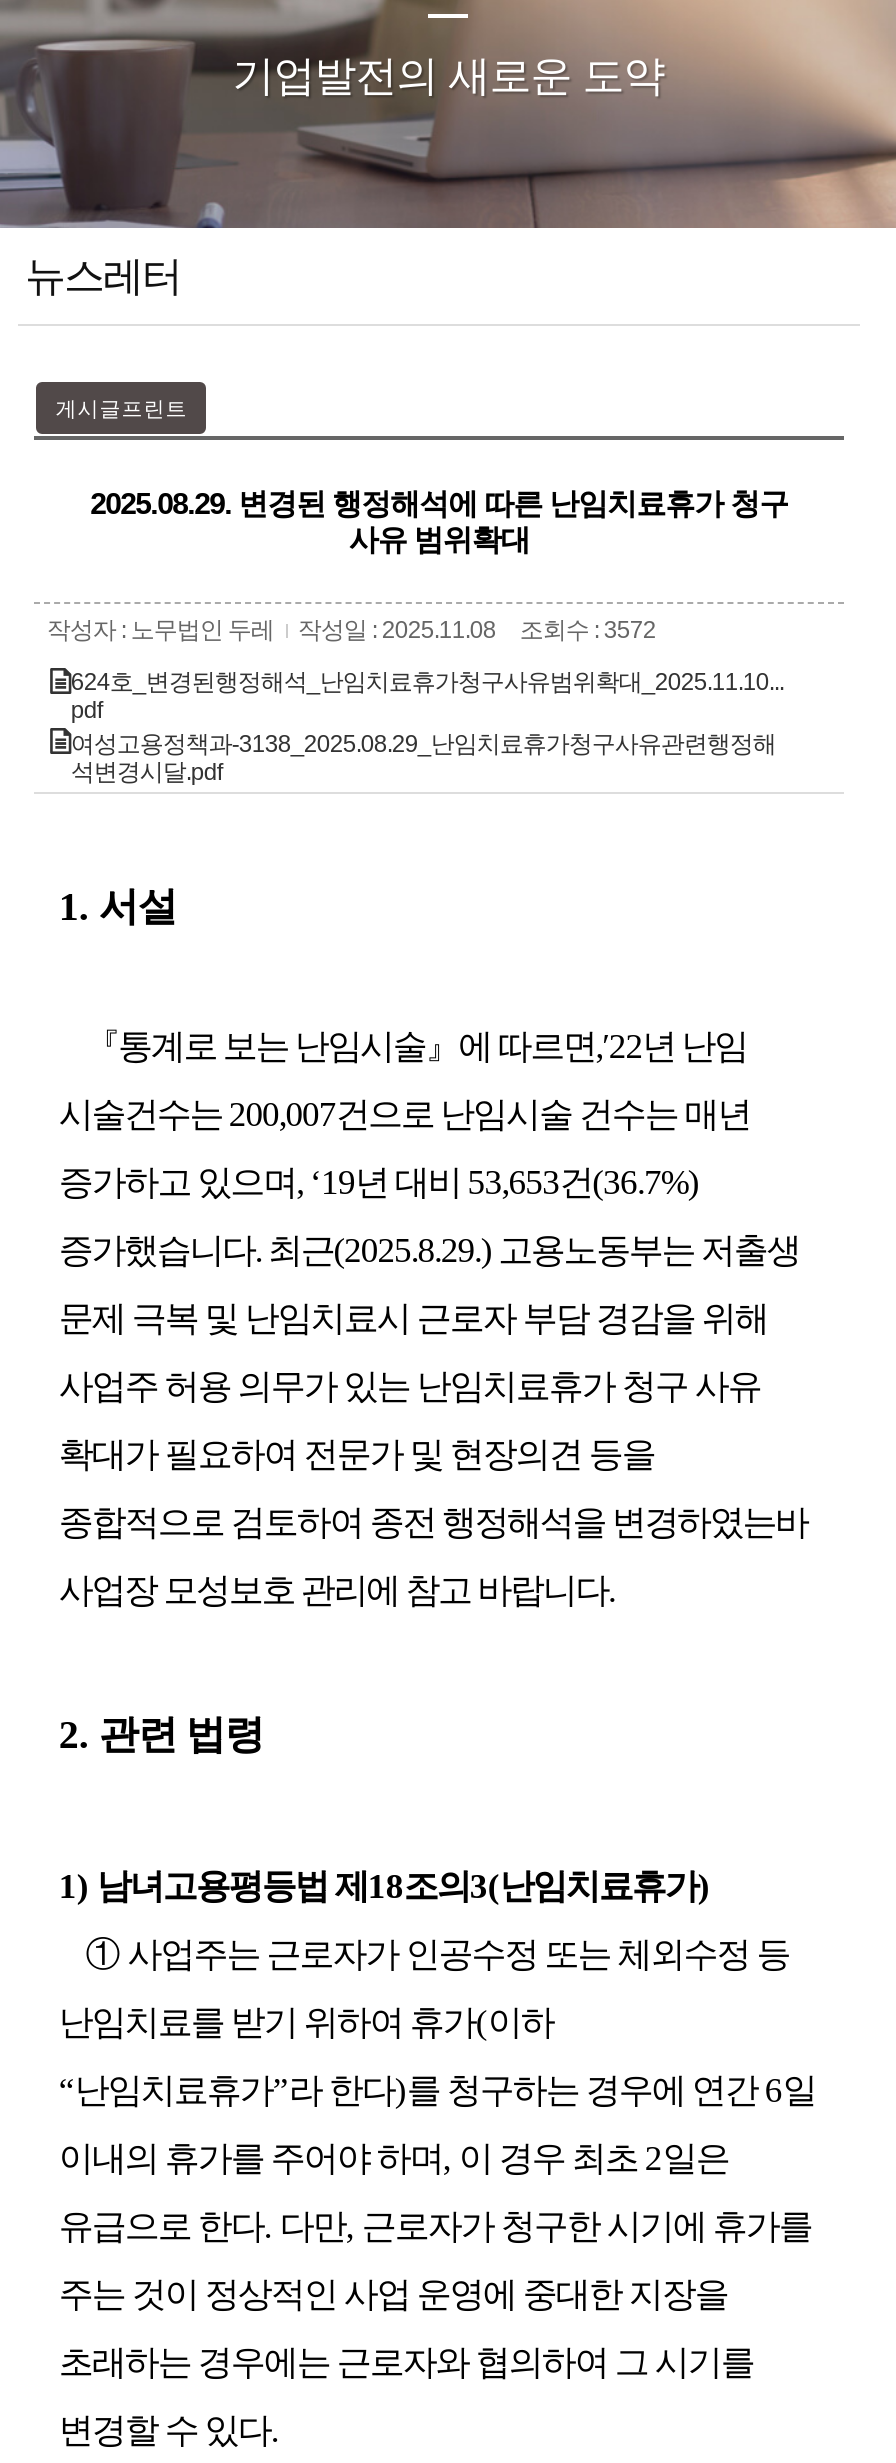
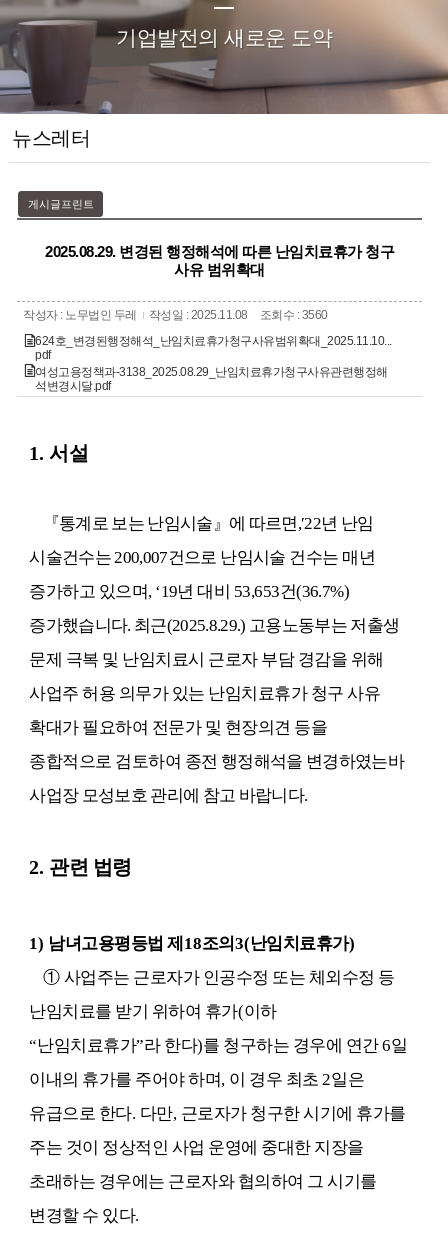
[47,617,656,645] 작성자 : 노무법인 두레 작성일 : 2025.11.08 조회수 : 3572 -> [23,308,328,322] 작성자 : 노무법인 두레 작성일 : 2025.11.08 조회수 : 3560

